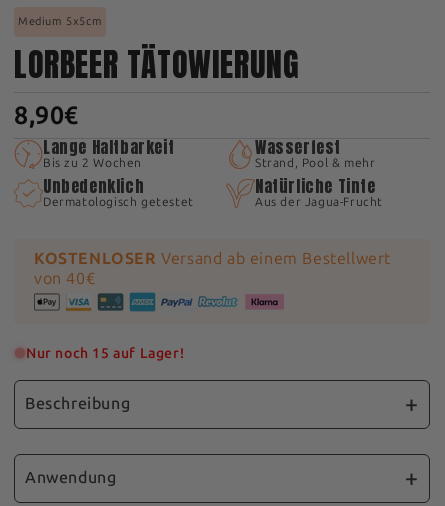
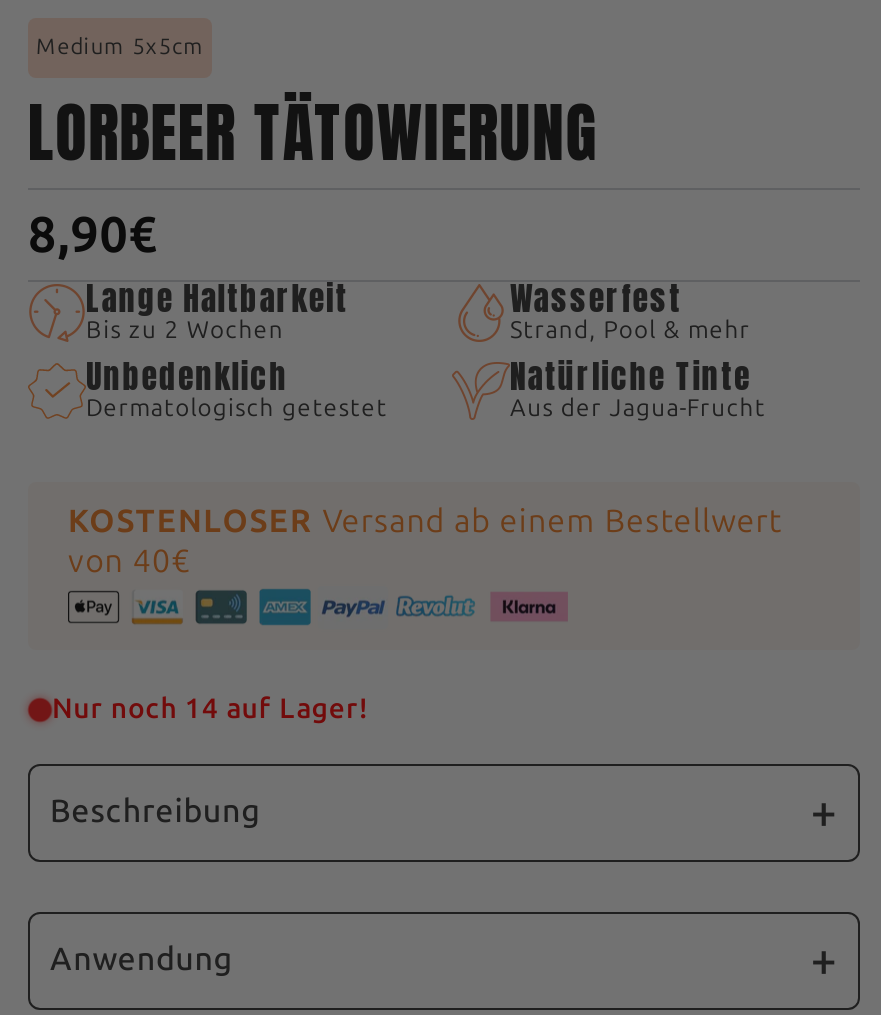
[26,345,184,362] Nur noch 15 auf Lager! -> [52,693,368,727] Nur noch 14 auf Lager!

